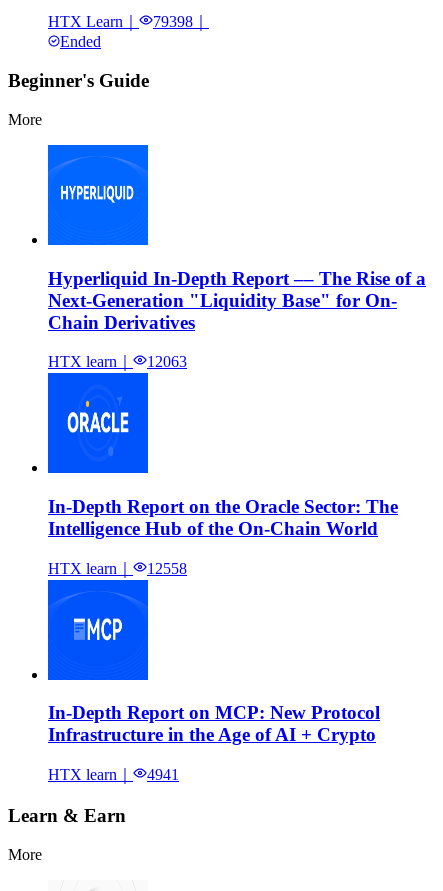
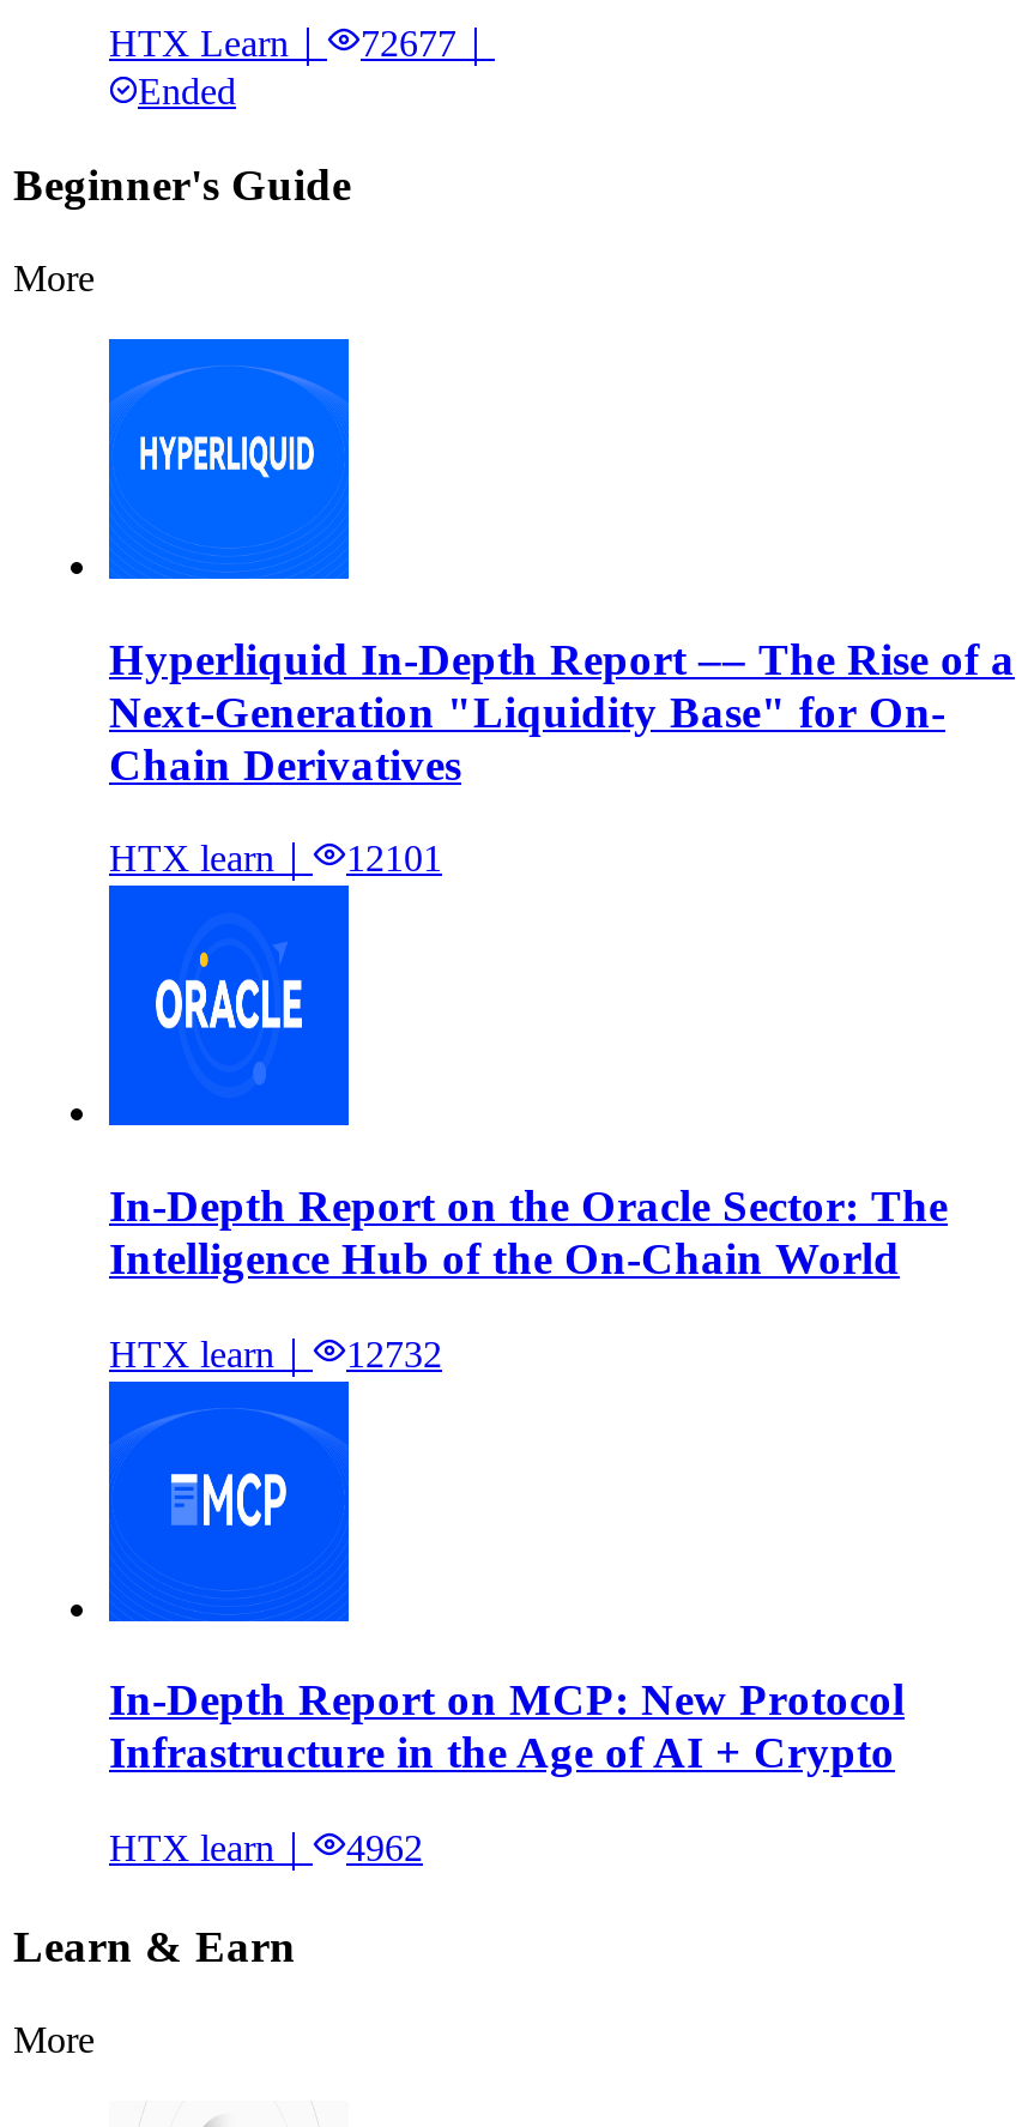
[48,13,209,30] HTX Learn｜ 79398｜ -> [109,24,495,64] HTX Learn｜ 72677｜
[48,353,187,370] HTX learn｜ 12063 -> [109,838,442,879] HTX learn｜ 12101
[48,560,187,577] HTX learn｜ 12558 -> [109,1333,442,1374] HTX learn｜ 12732
[48,766,179,783] HTX learn｜ 4941 -> [109,1828,423,1869] HTX learn｜ 4962

